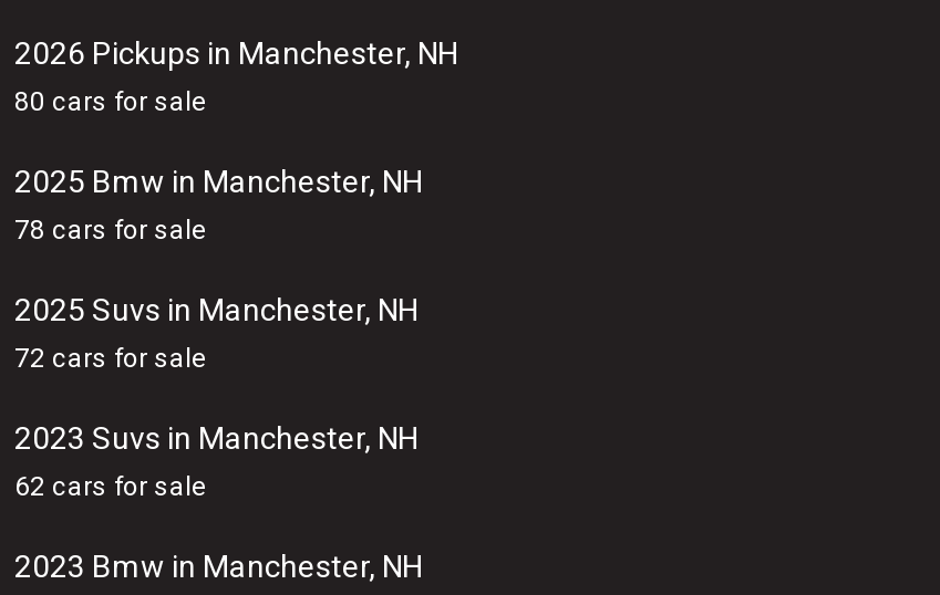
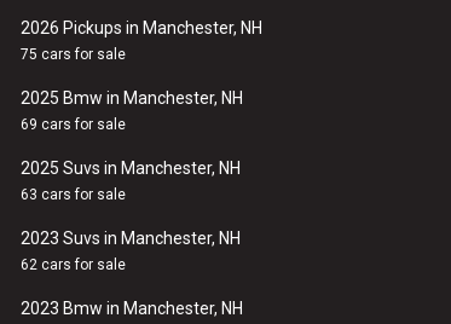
[14,86,207,117] 80 cars for sale -> [21,46,126,63] 75 cars for sale
[14,215,207,246] 78 cars for sale -> [21,116,126,133] 69 cars for sale
[14,343,207,374] 72 cars for sale -> [21,186,126,203] 63 cars for sale

